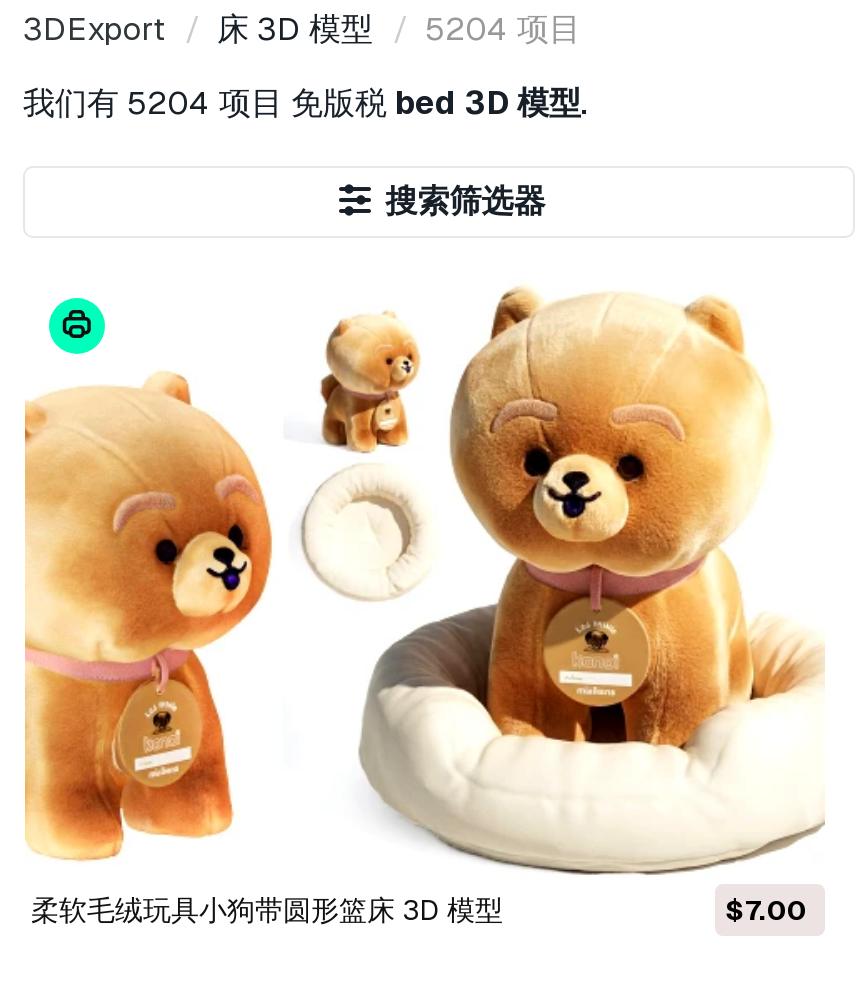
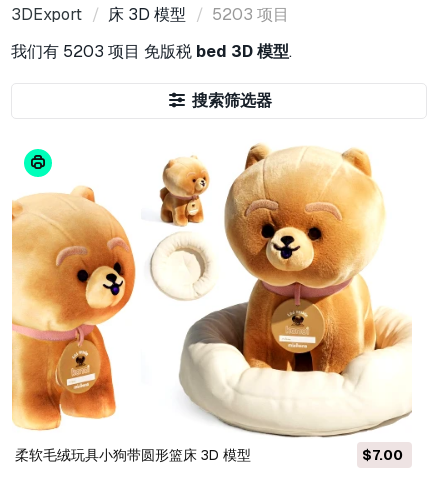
[23,8,581,50] 3DExport 床3D 模型 5204 项目 -> [11,4,289,25] 3DExport 床3D 模型 5203 项目
[23,82,587,124] 我们有5204 项目免版税bed 3D 模型. -> [11,41,292,62] 我们有5203 项目免版税bed 3D 模型.

